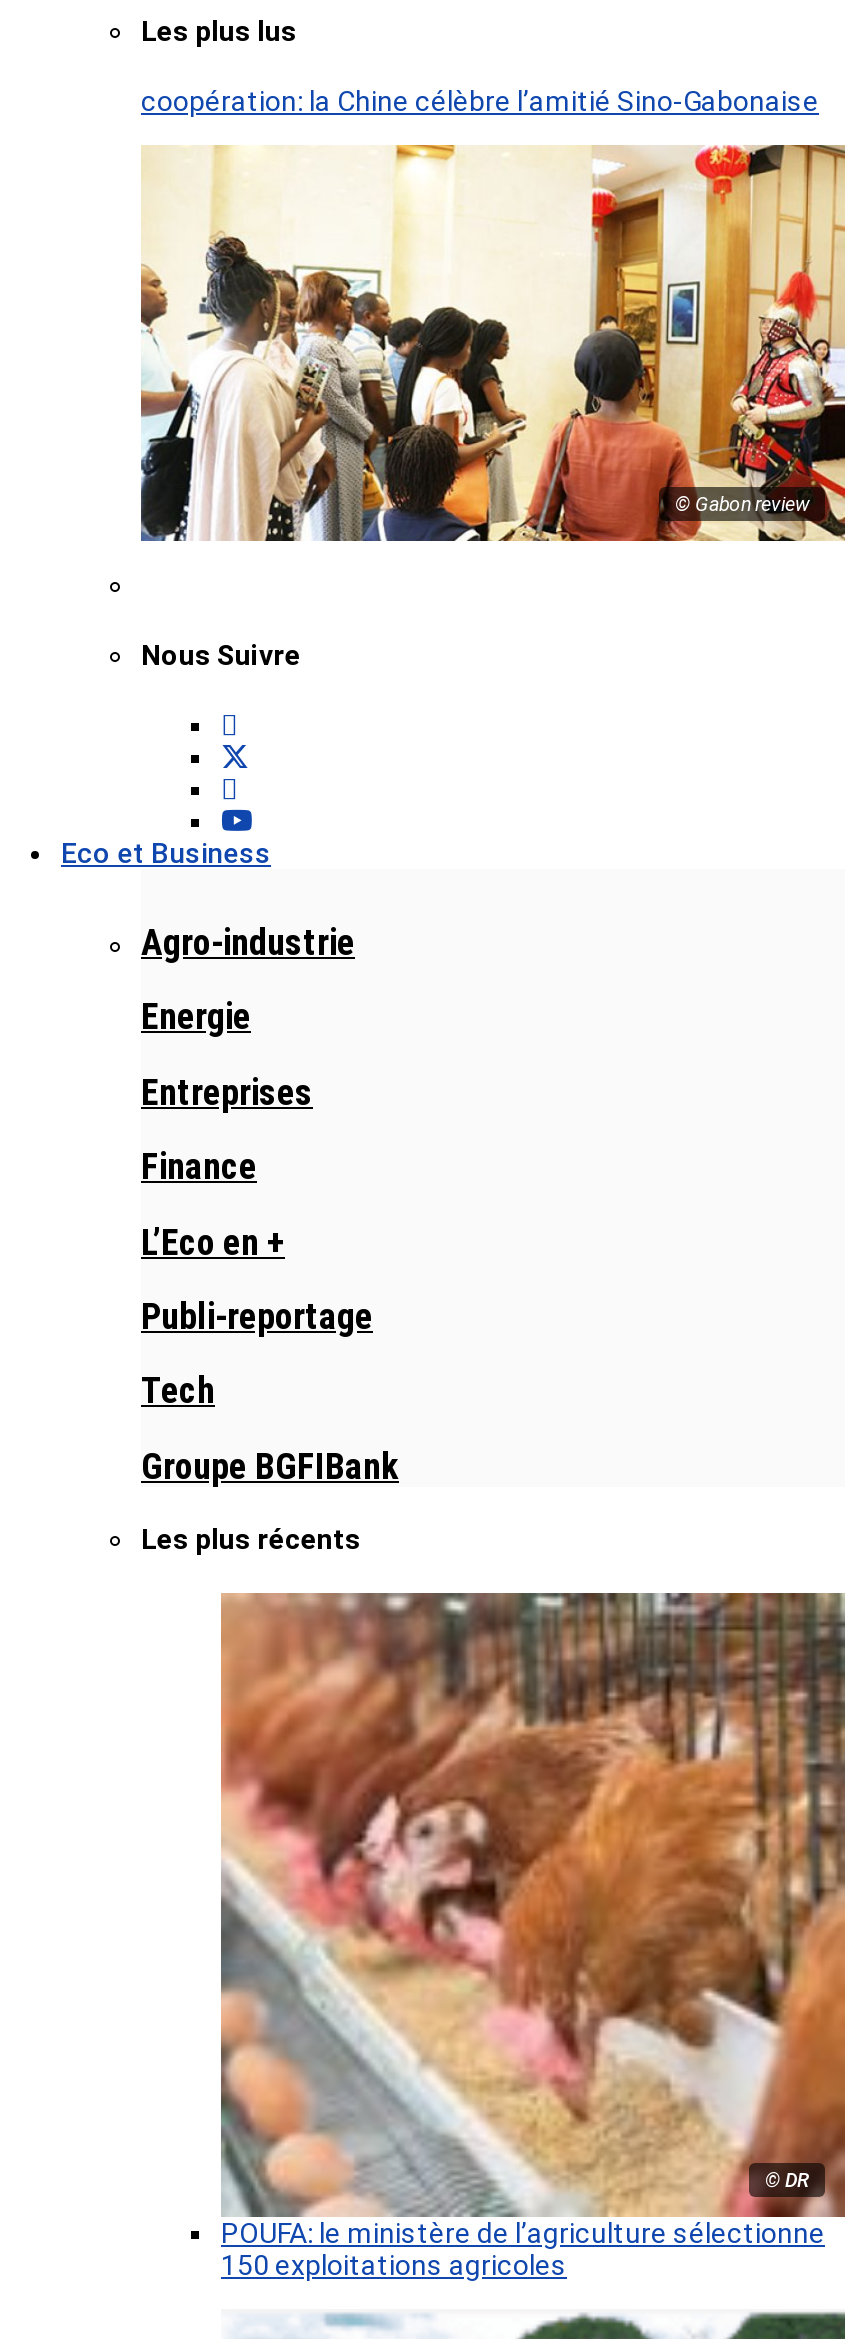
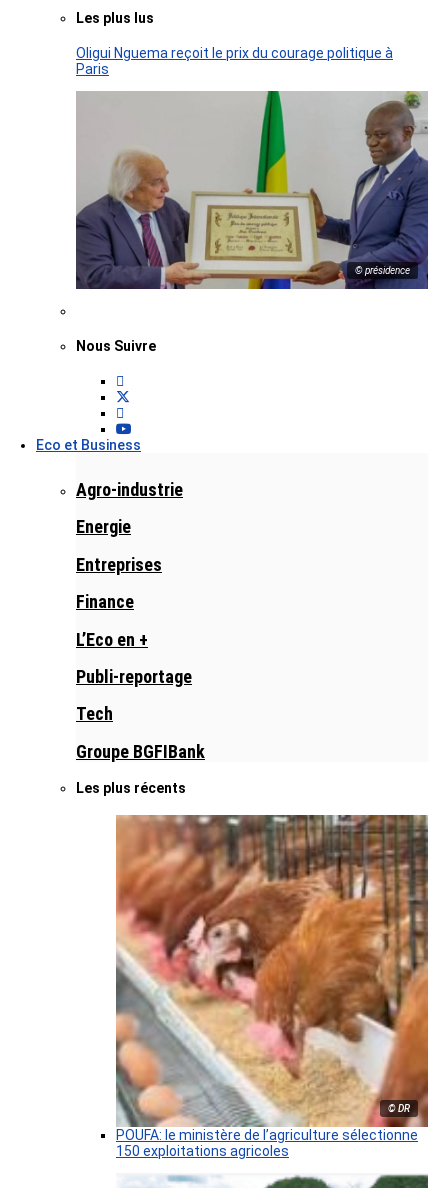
[141,85,819,117] coopération: la Chine célèbre l’amitié Sino-Gabonaise -> [76,45,393,77] Oligui Nguema reçoit le prix du courage politique à | Paris
[139,143,847,543] [image] | © Gabon review -> [75,90,429,290] [image] | © présidence

